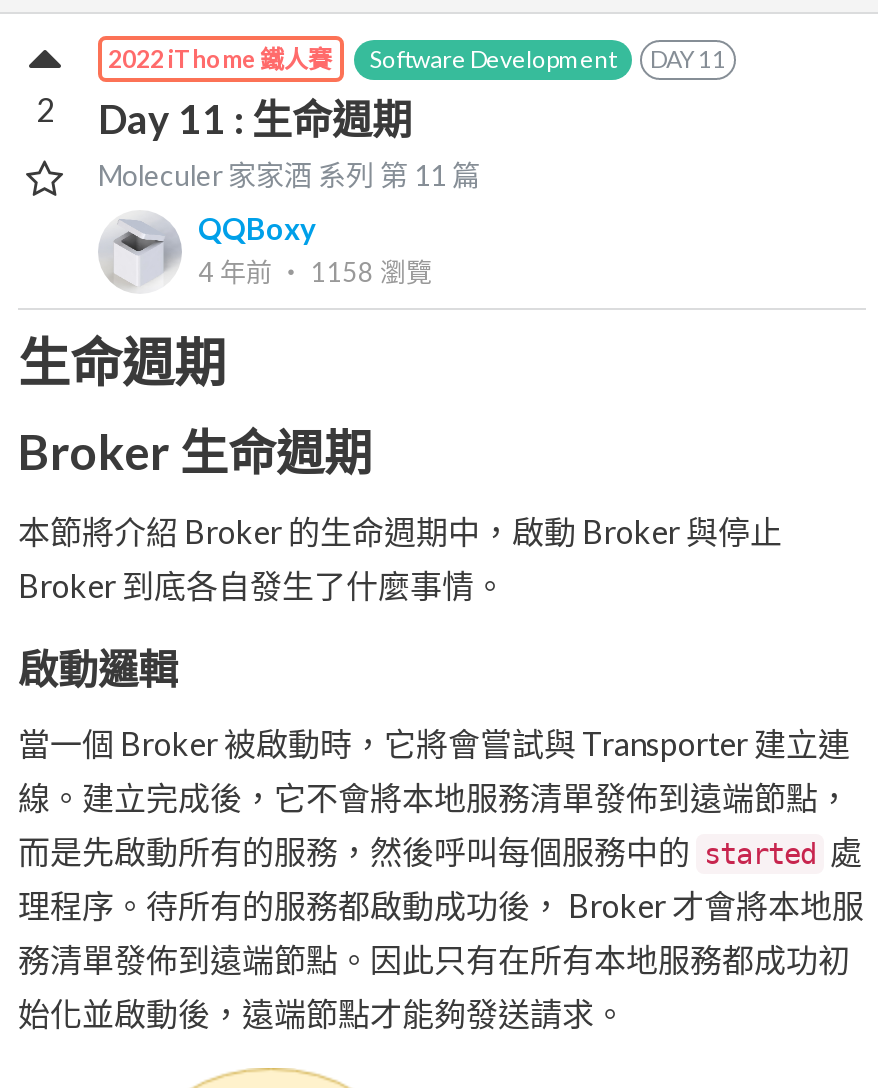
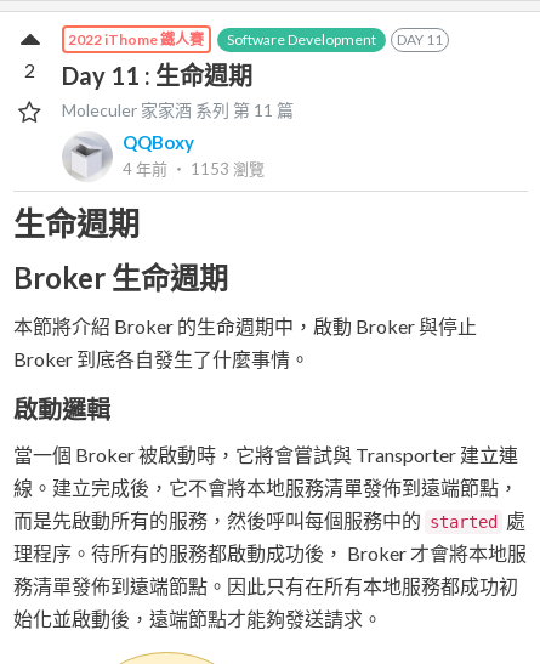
[198,257,432,289] 4 年前‧ 1158瀏覽 -> [123,160,265,179] 4 年前‧ 1153瀏覽

